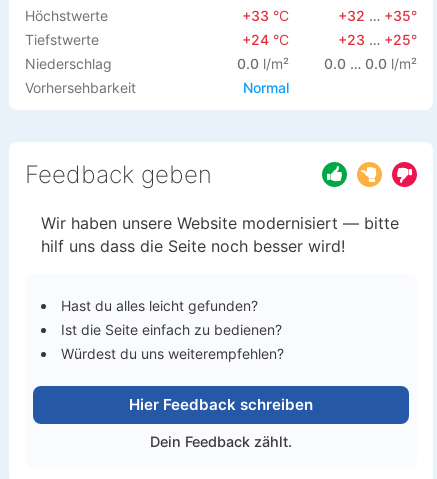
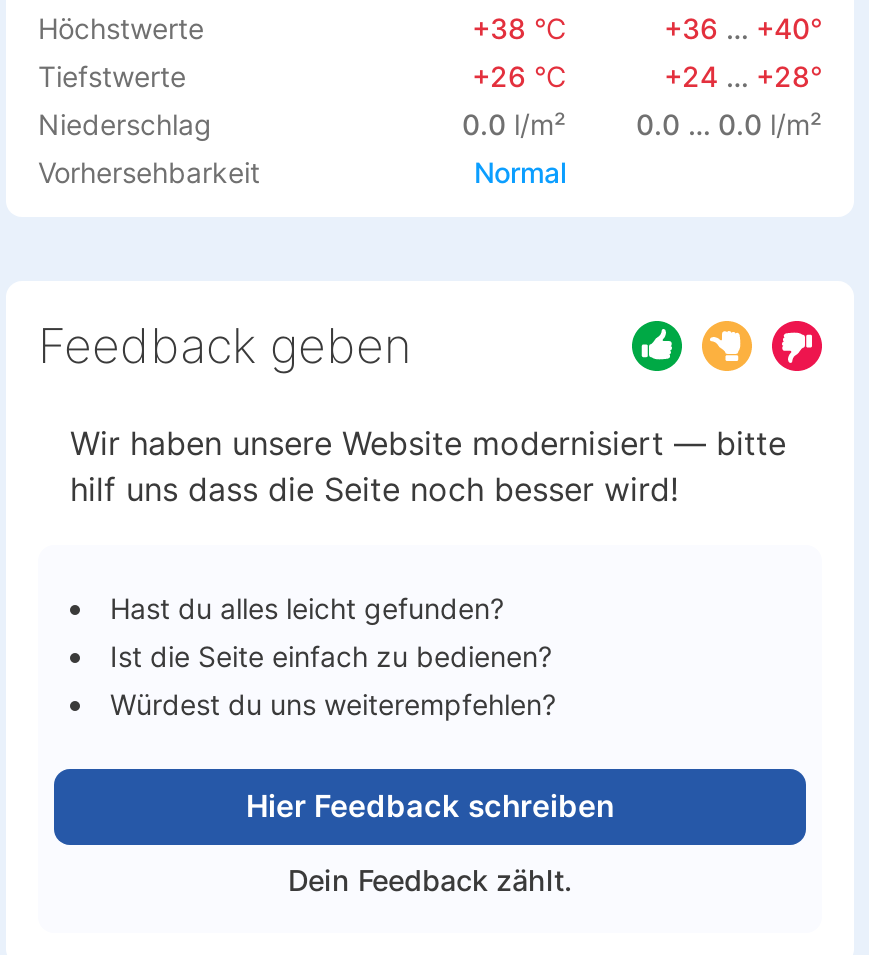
[242,7,289,24] +33 °C -> [472,11,566,45] +38 °C
[338,7,417,24] +32 … +35° -> [664,11,822,45] +36 … +40°
[242,31,289,48] +24 °C -> [472,59,566,93] +26 °C
[338,31,417,48] +23 … +25° -> [664,59,822,93] +24 … +28°

